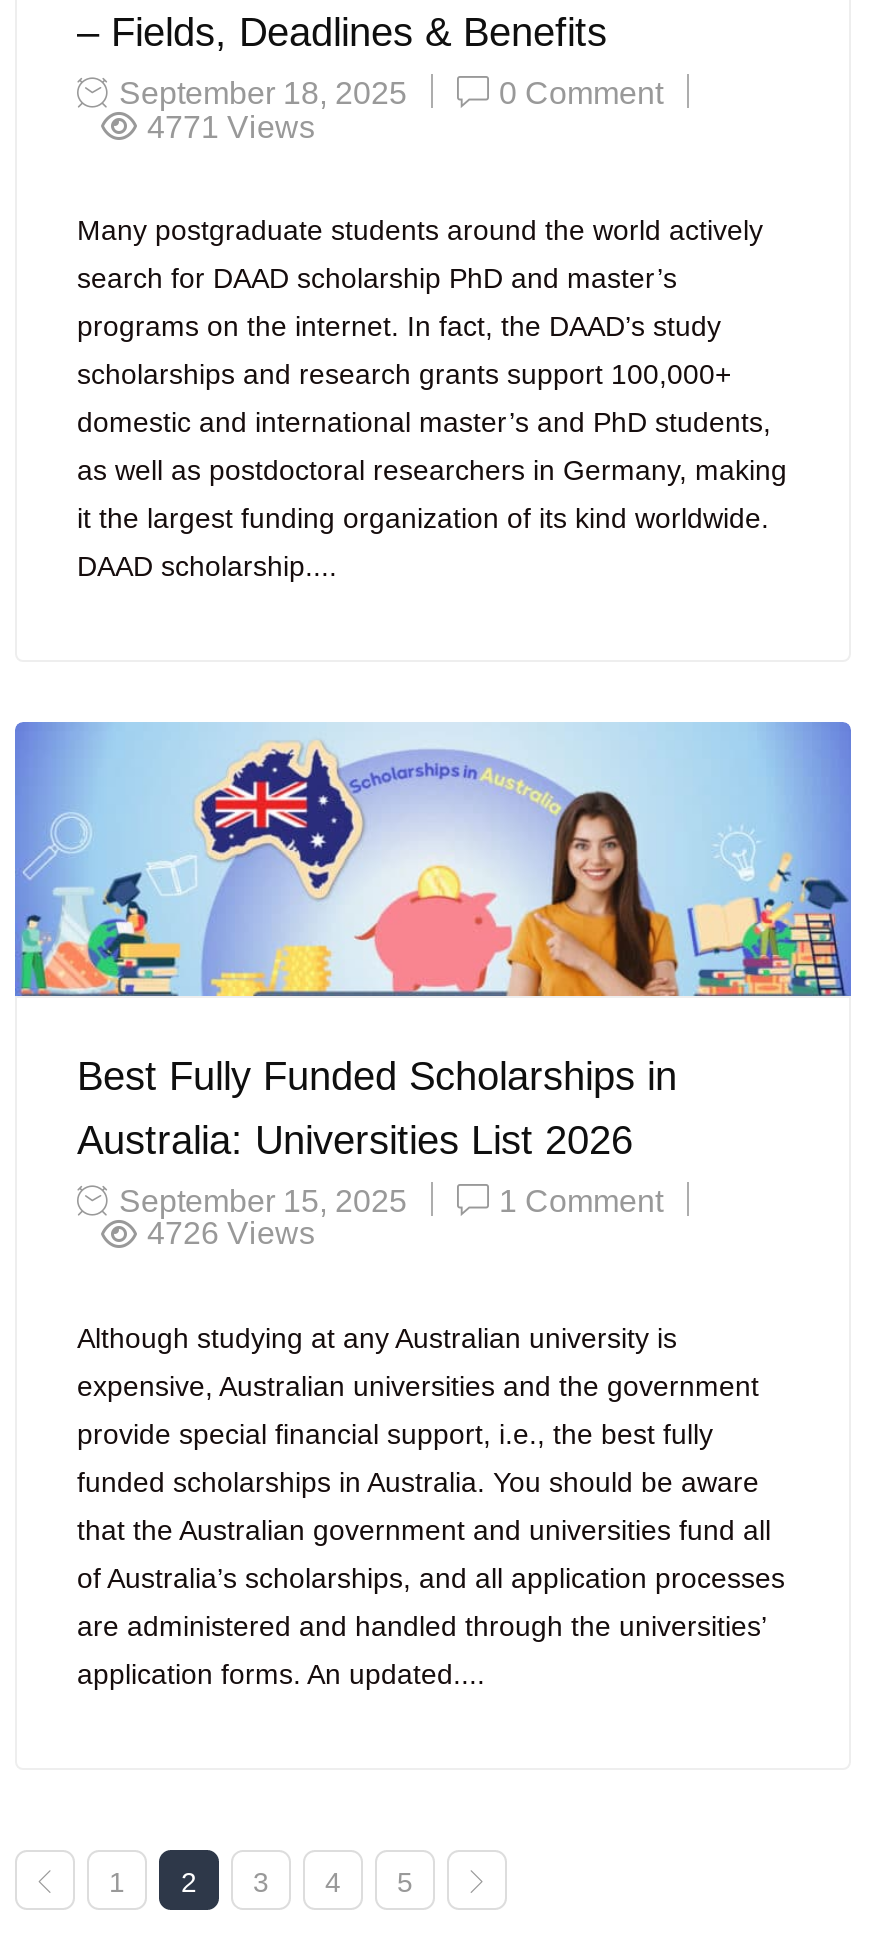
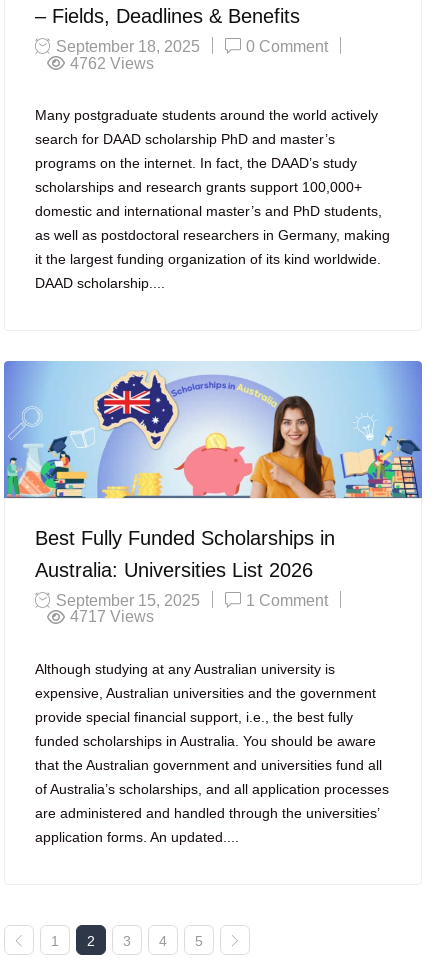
[147,109,315,143] 4771 Views -> [70,54,154,71] 4762 Views
[147,1217,315,1251] 4726 Views -> [70,608,154,625] 4717 Views

